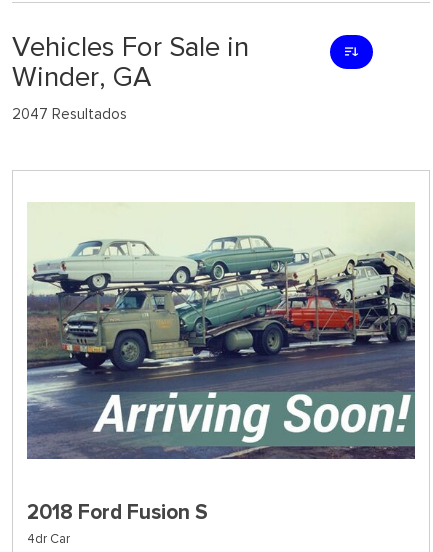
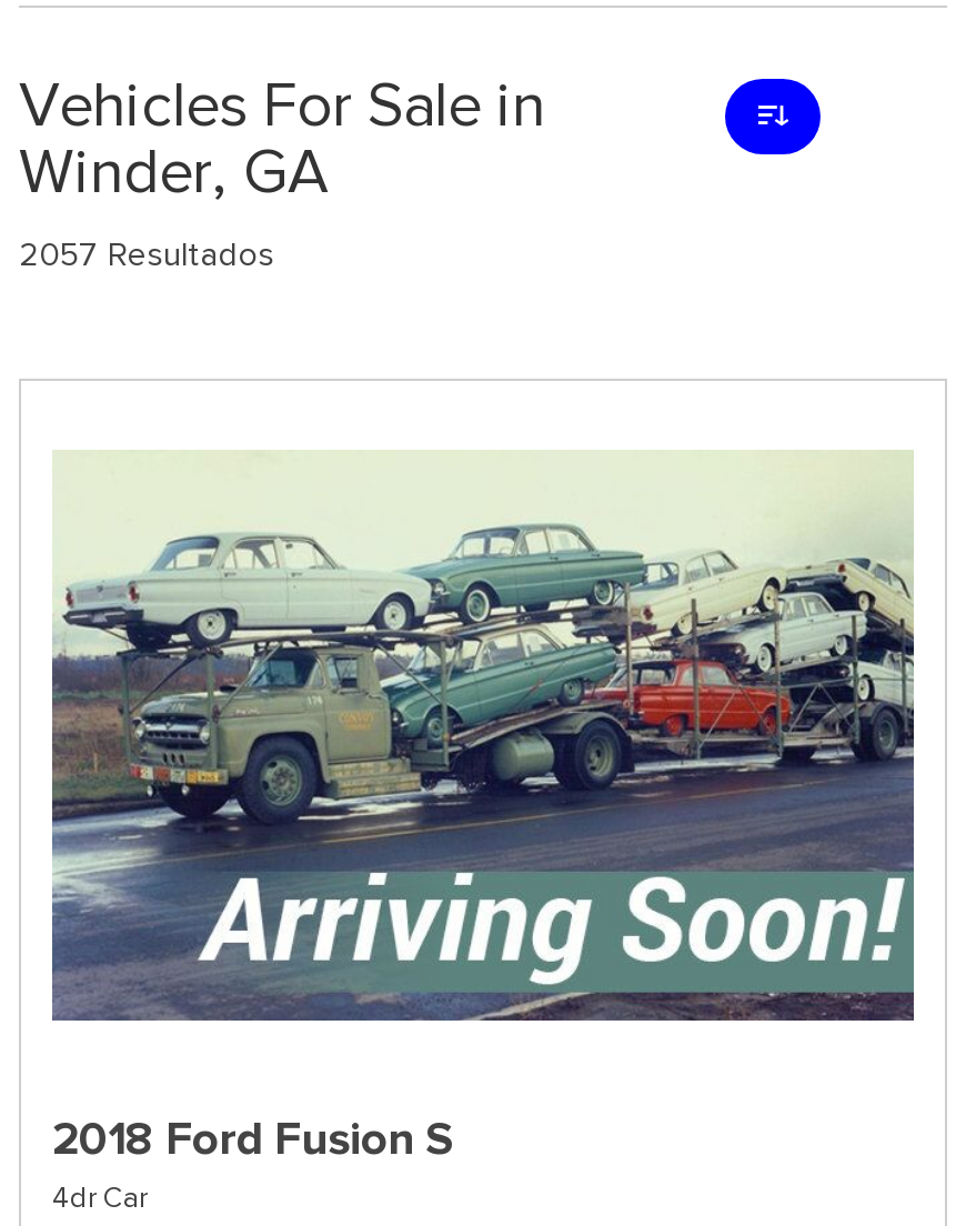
[12,105,127,123] 2047 Resultados -> [19,234,274,274] 2057 Resultados

